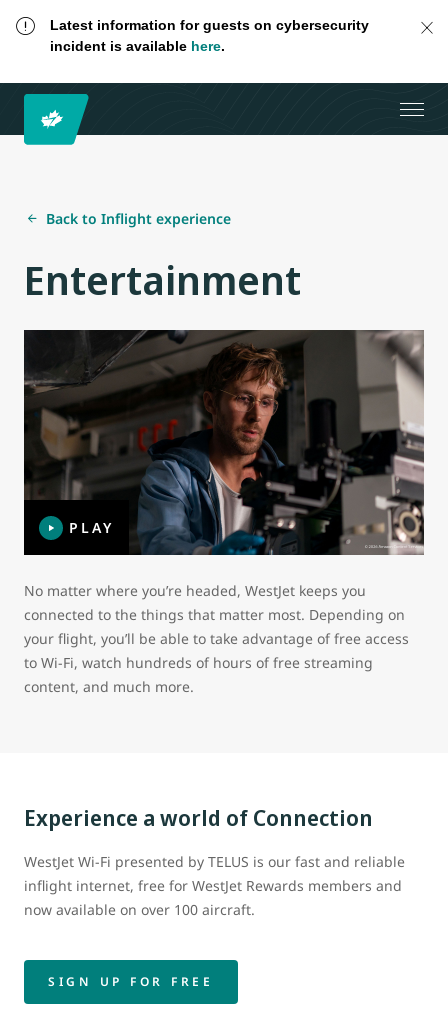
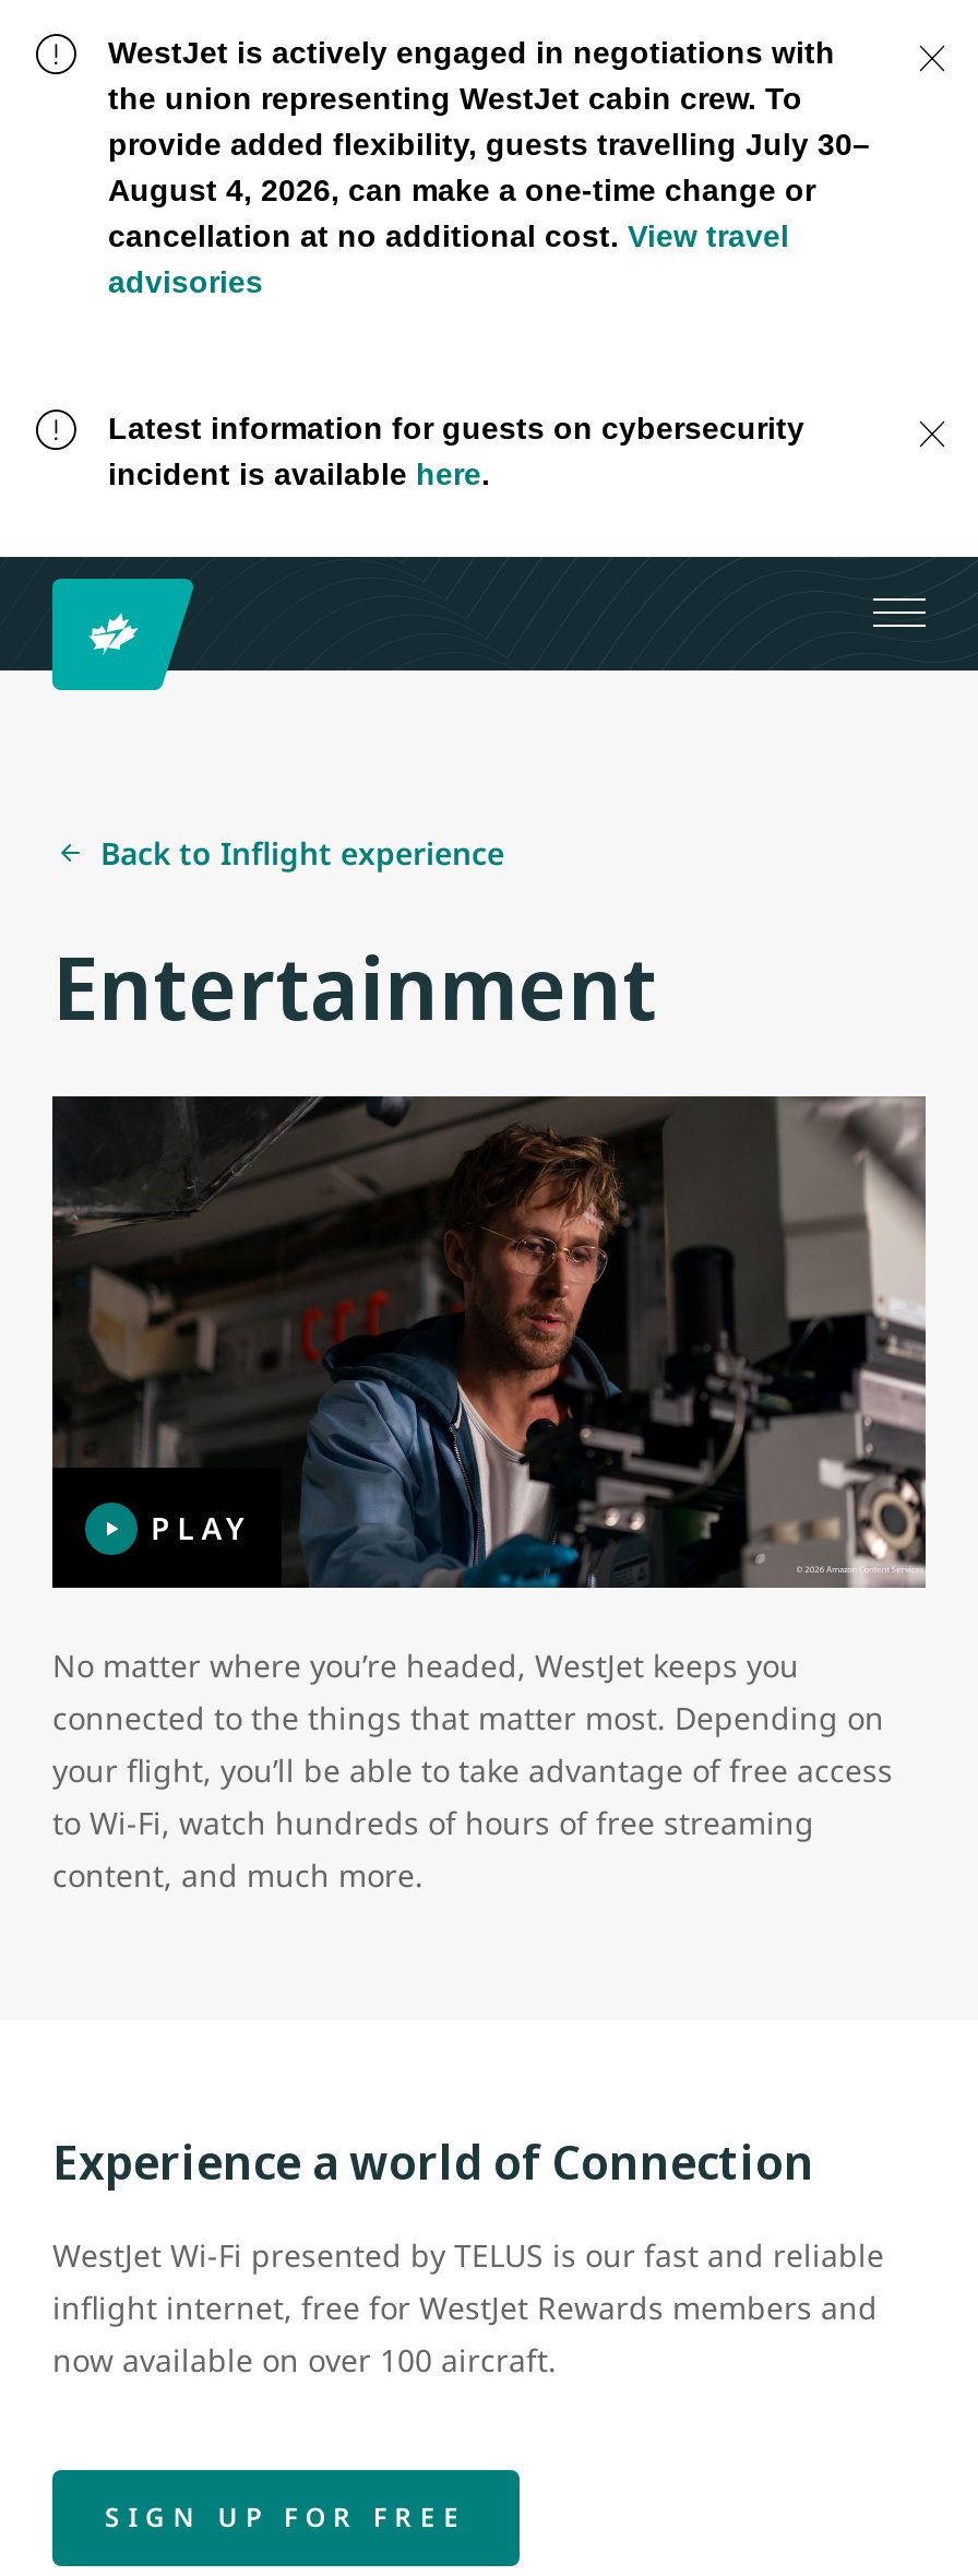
none -> [108,35,870,299] WestJet is actively engaged in negotiations with | the union representing WestJet cabin crew. To | provide added flexibility, guests travelling July 30– | August 4, 2026, can make a one-time change or | cancellation at no additional cost. View travel | advisories

